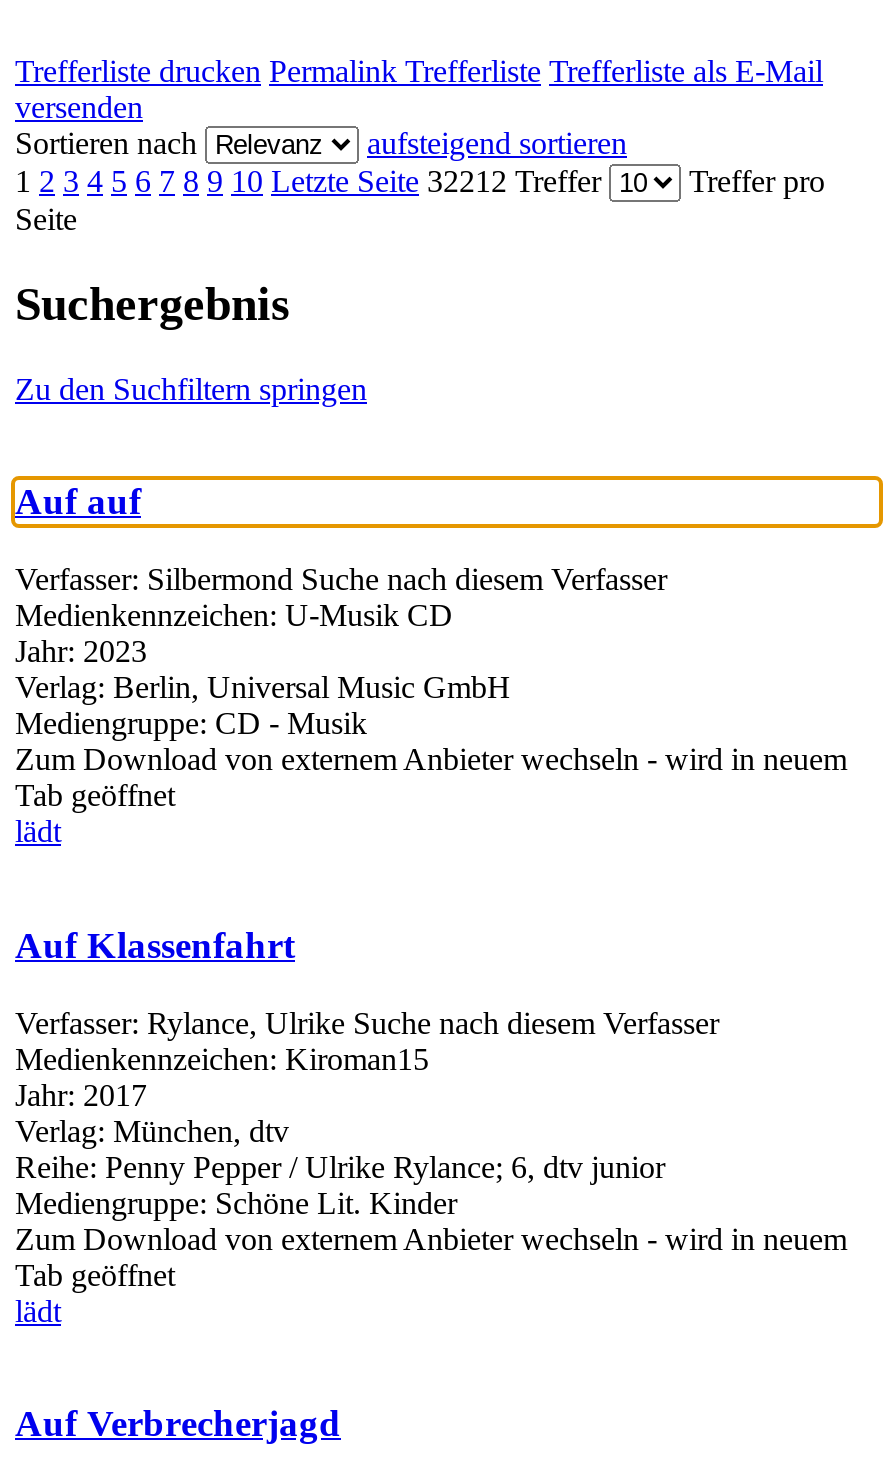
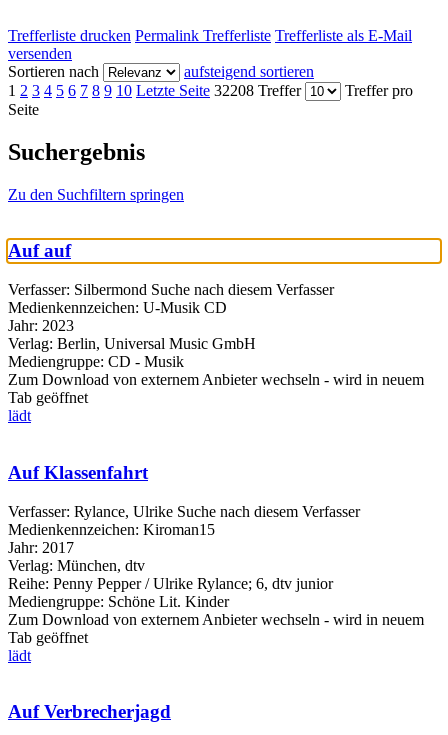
[15,164,601,198] 1 2 3 4 5 6 7 8 9 10 Letzte Seite 32212 Treffer -> [8,82,301,99] 1 2 3 4 5 6 7 8 9 10 Letzte Seite 32208 Treffer

